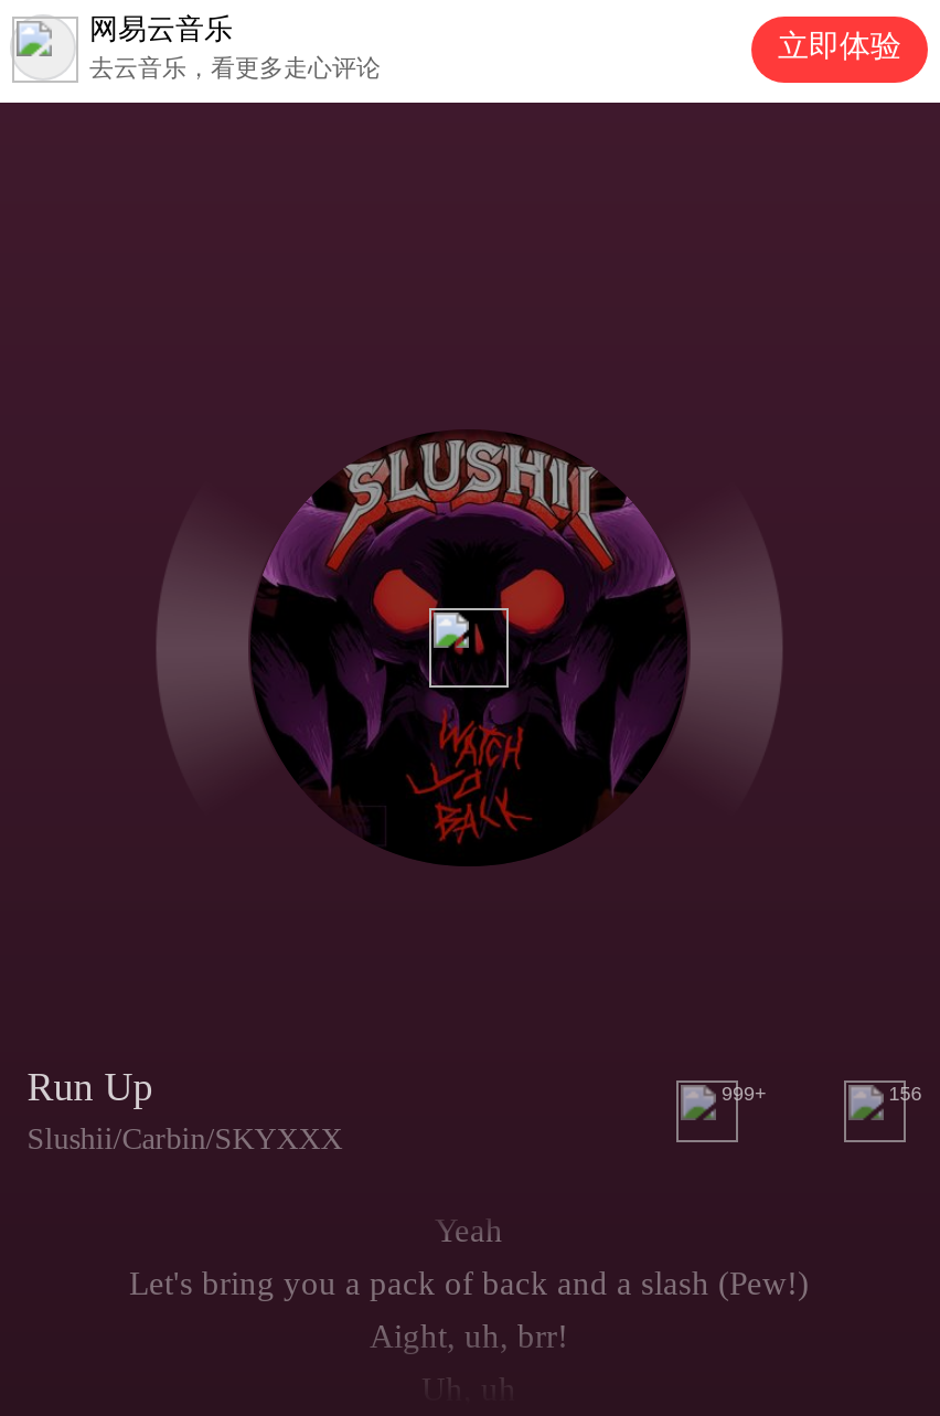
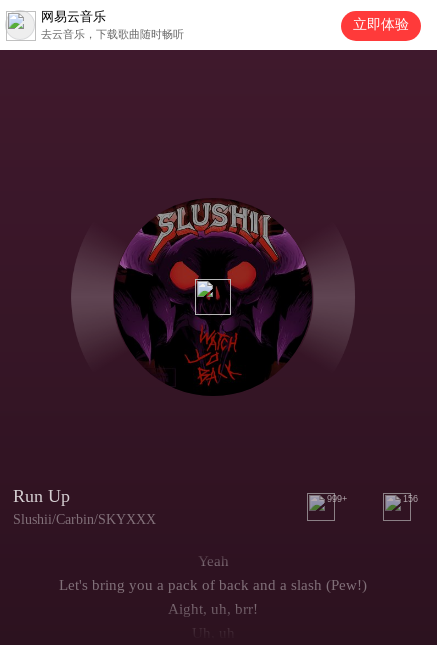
[89,54,381,81] 去云音乐，看更多走心评论 -> [41,28,184,40] 去云音乐，下载歌曲随时畅听

